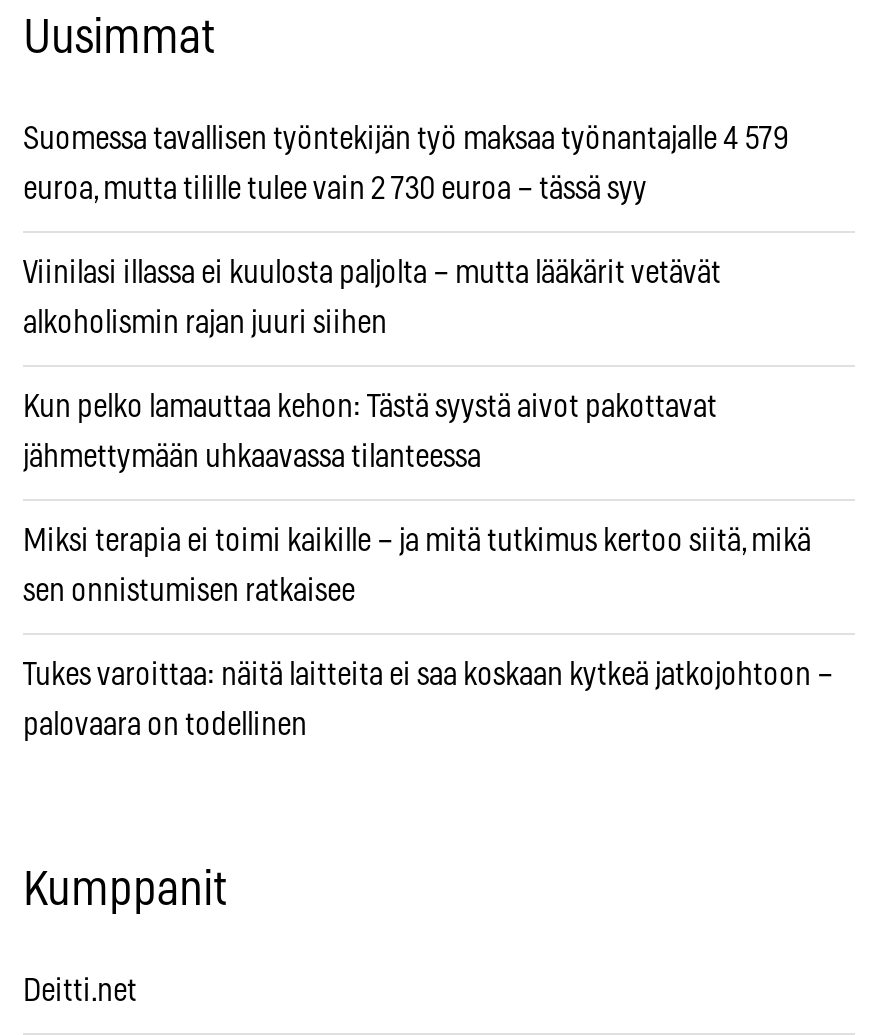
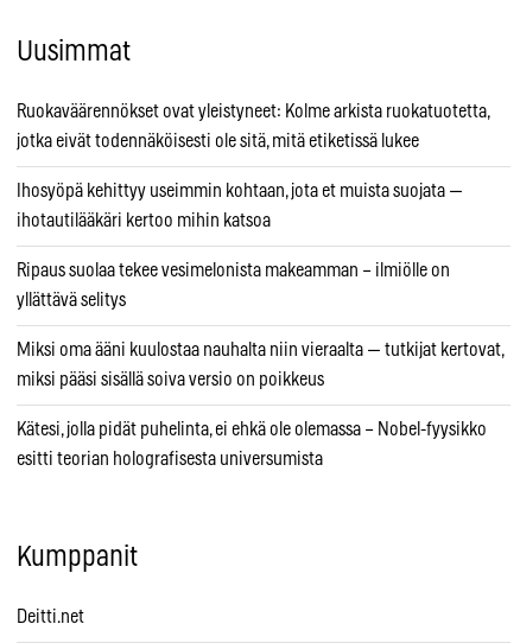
[23,123,789,155] Suomessa tavallisen työntekijän työ maksaa työnantajalle 4 579 -> [17,102,489,121] Ruokaväärennökset ovat yleistyneet: Kolme arkista ruokatuotetta,
[23,173,647,205] euroa, mutta tilille tulee vain 2 730 euroa – tässä syy -> [17,132,419,151] jotka eivät todennäköisesti ole sitä, mitä etiketissä lukee
[23,257,721,289] Viinilasi illassa ei kuulosta paljolta – mutta lääkärit vetävät -> [17,181,463,200] Ihosyöpä kehittyy useimmin kohtaan, jota et muista suojata —
[23,307,387,339] alkoholismin rajan juuri siihen -> [17,211,271,230] ihotautilääkäri kertoo mihin katsoa
[23,391,717,423] Kun pelko lamauttaa kehon: Tästä syystä aivot pakottavat -> [17,261,450,280] Ripaus suolaa tekee vesimelonista makeamman – ilmiölle on
[23,441,481,473] jähmettymään uhkaavassa tilanteessa -> [17,291,126,310] yllättävä selitys
[23,525,811,557] Miksi terapia ei toimi kaikille – ja mitä tutkimus kertoo siitä, mikä -> [17,340,503,359] Miksi oma ääni kuulostaa nauhalta niin vieraalta — tutkijat kertovat,
[23,575,355,607] sen onnistumisen ratkaisee -> [17,370,324,389] miksi pääsi sisällä soiva versio on poikkeus
[23,659,833,691] Tukes varoittaa: näitä laitteita ei saa koskaan kytkeä jatkojohtoon – -> [17,420,487,439] Kätesi, jolla pidät puhelinta, ei ehkä ole olemassa – Nobel-fyysikko
[23,709,307,741] palovaara on todellinen -> [17,450,323,468] esitti teorian holografisesta universumista

